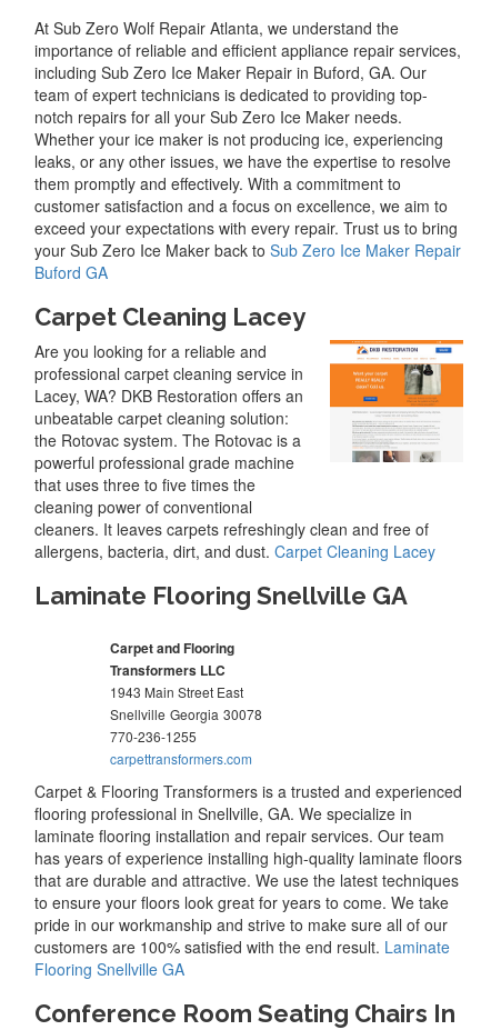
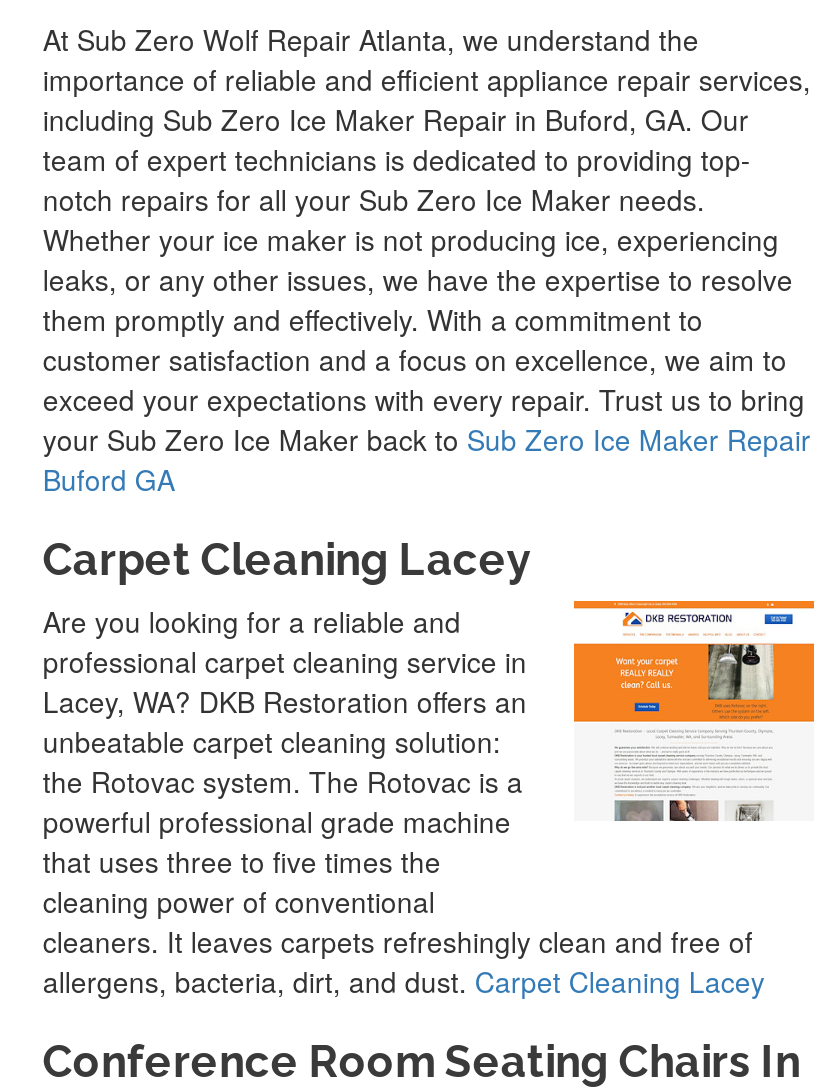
[35,581,463,980] Laminate Flooring Snellville GA | Carpet and Flooring | Transformers LLC | 1943 Main Street East | Snellville Georgia 30078 | 770-236-1255 | carpettransformers.com | Carpet & Flooring Transformers is a trusted and experienced | flooring professional in Snellville, GA. We specialize in | laminate flooring installation and repair services. Our team | has years of experience installing high-quality laminate floors | that are durable and attractive. We use the latest techniques | to ensure your floors look great for years to come. We take | pride in our workmanship and strive to make sure all of our | customers are 100% satisfied with the end result. Laminate | Flooring Snellville GA -> none

